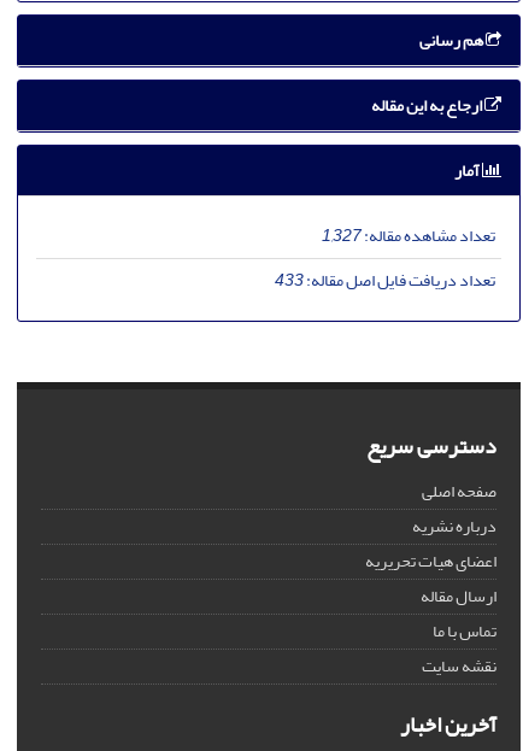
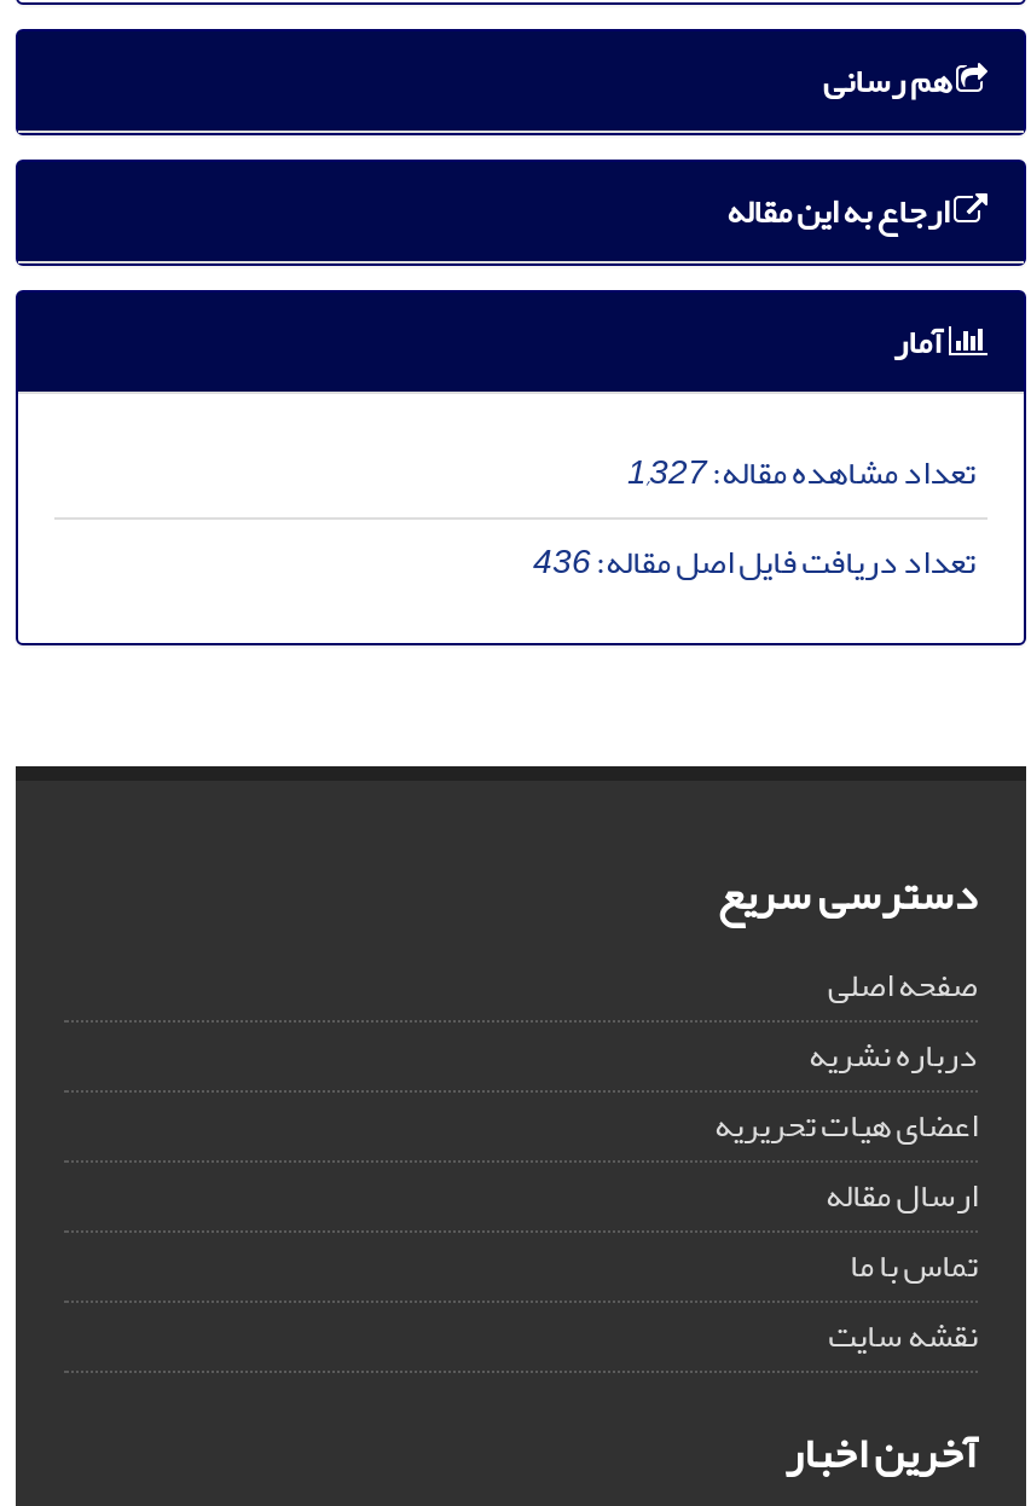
[275,264,495,296] تعداد دریافت فایل اصل مقاله:433 -> [533,529,975,594] تعداد دریافت فایل اصل مقاله:436

